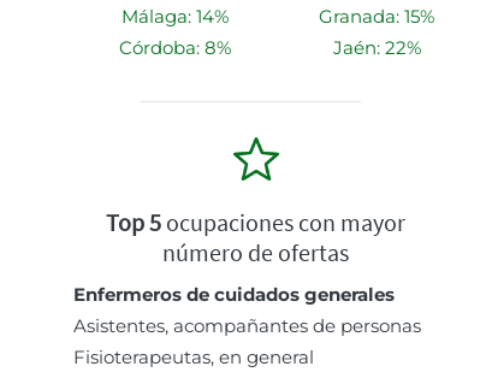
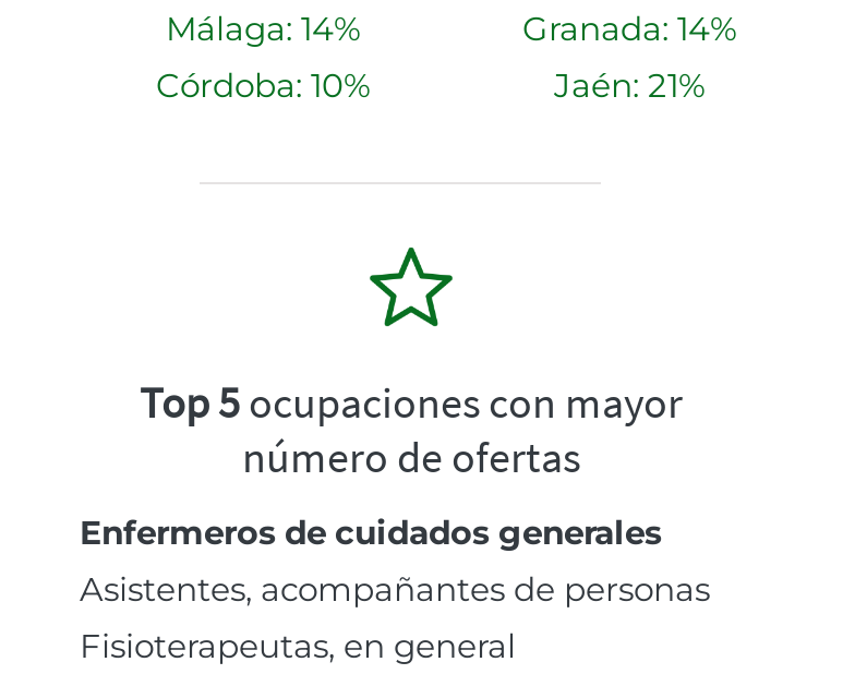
[319,4,434,27] Granada: 15% -> [522,8,736,49] Granada: 14%
[118,36,230,59] Córdoba: 8% -> [156,65,370,106] Córdoba: 10%
[333,36,420,59] Jaén: 22% -> [554,65,705,106] Jaén: 21%

